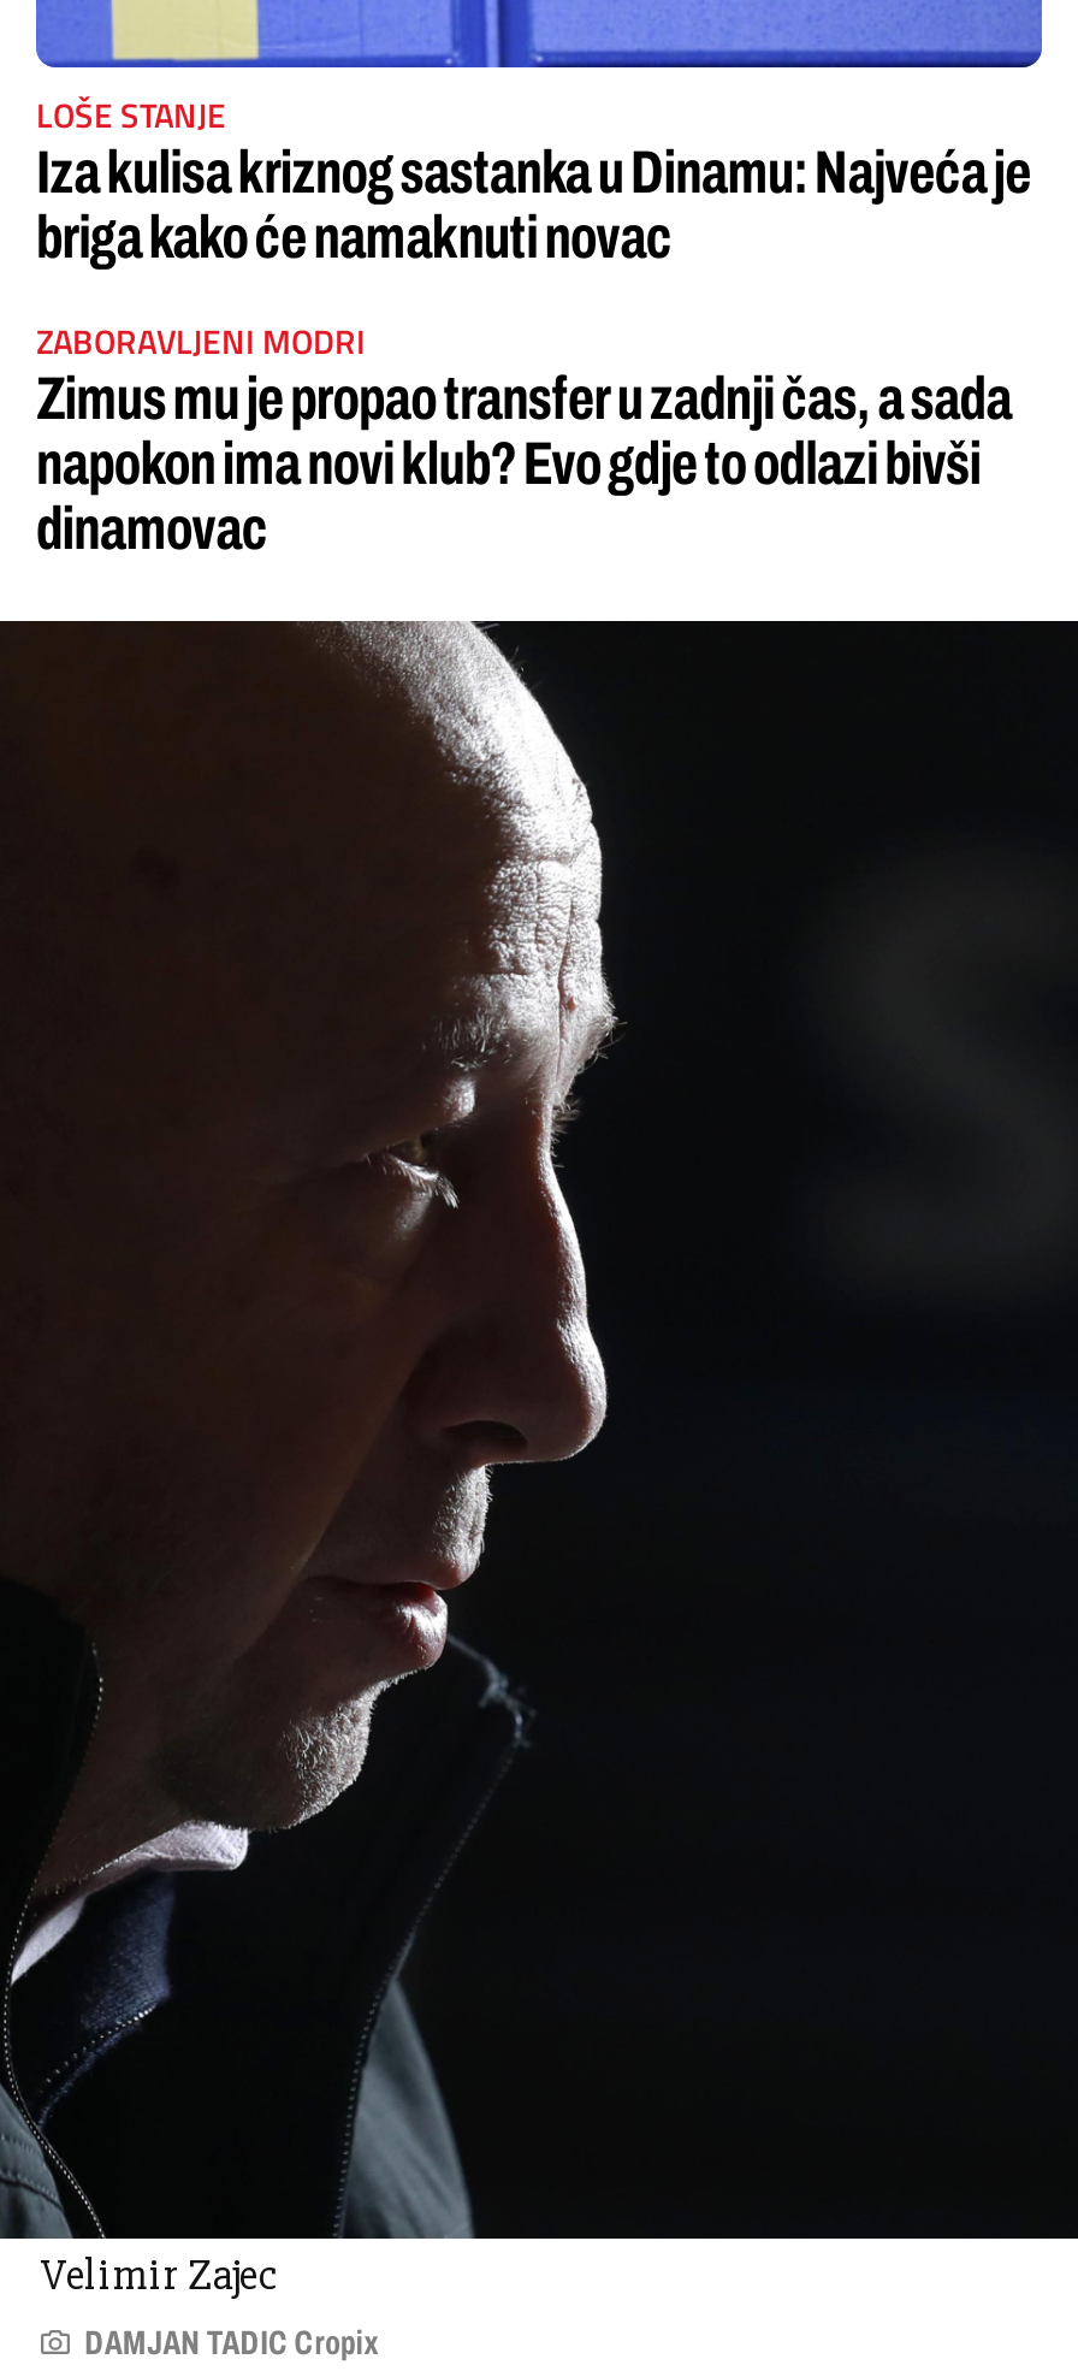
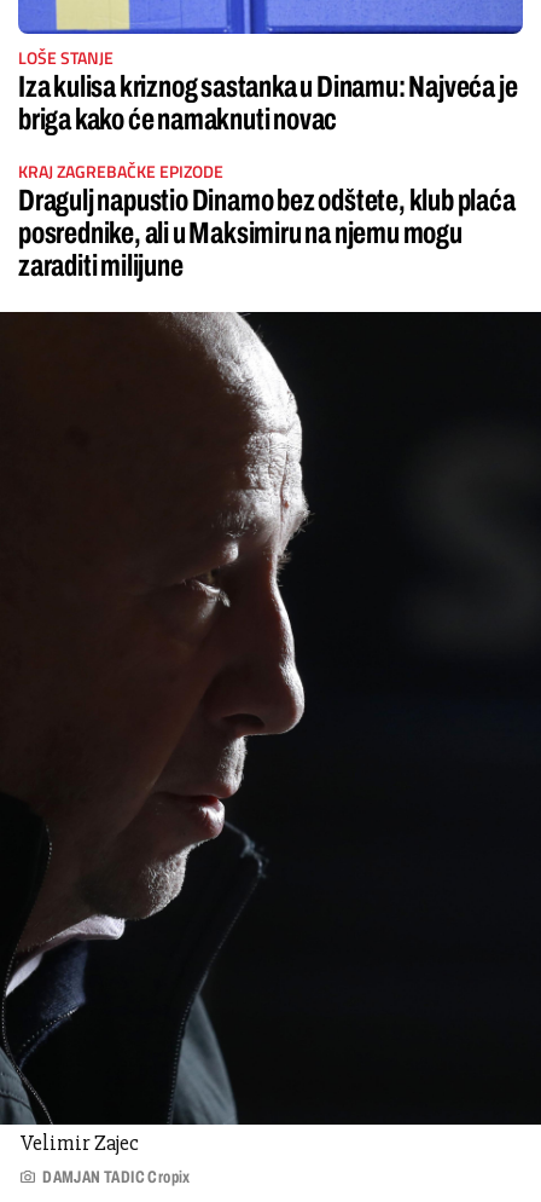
[36,315,1012,561] ZABORAVLJENI MODRI | Zimus mu je propao transfer u zadnji čas, a sada | napokon ima novi klub? Evo gdje to odlazi bivši | dinamovac -> [18,158,515,282] KRAJ ZAGREBAČKE EPIZODE | Dragulj napustio Dinamo bez odštete, klub plaća | posrednike, ali u Maksimiru na njemu mogu | zaraditi milijune

